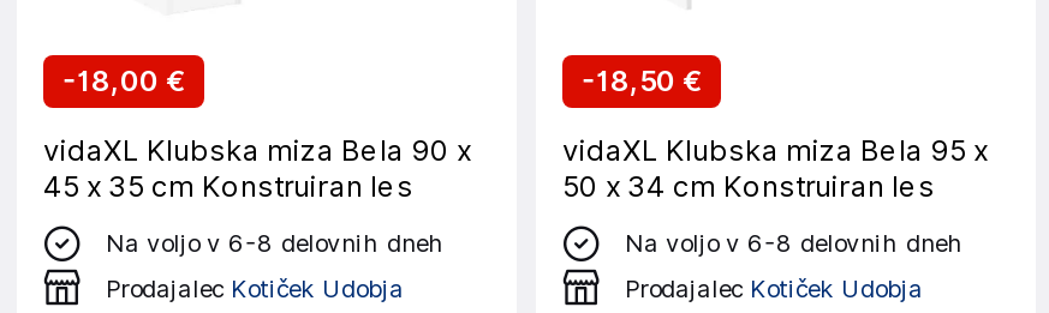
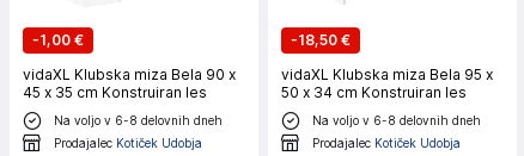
[62,62,185,98] -18,00 € -> [32,31,84,49] -1,00 €

